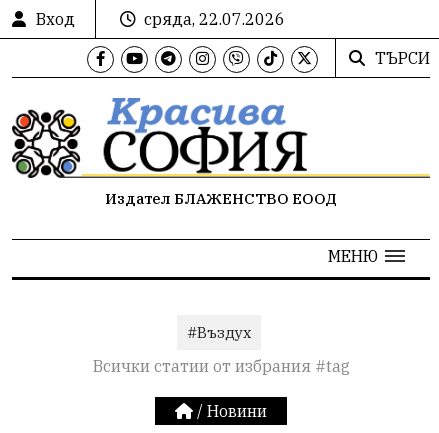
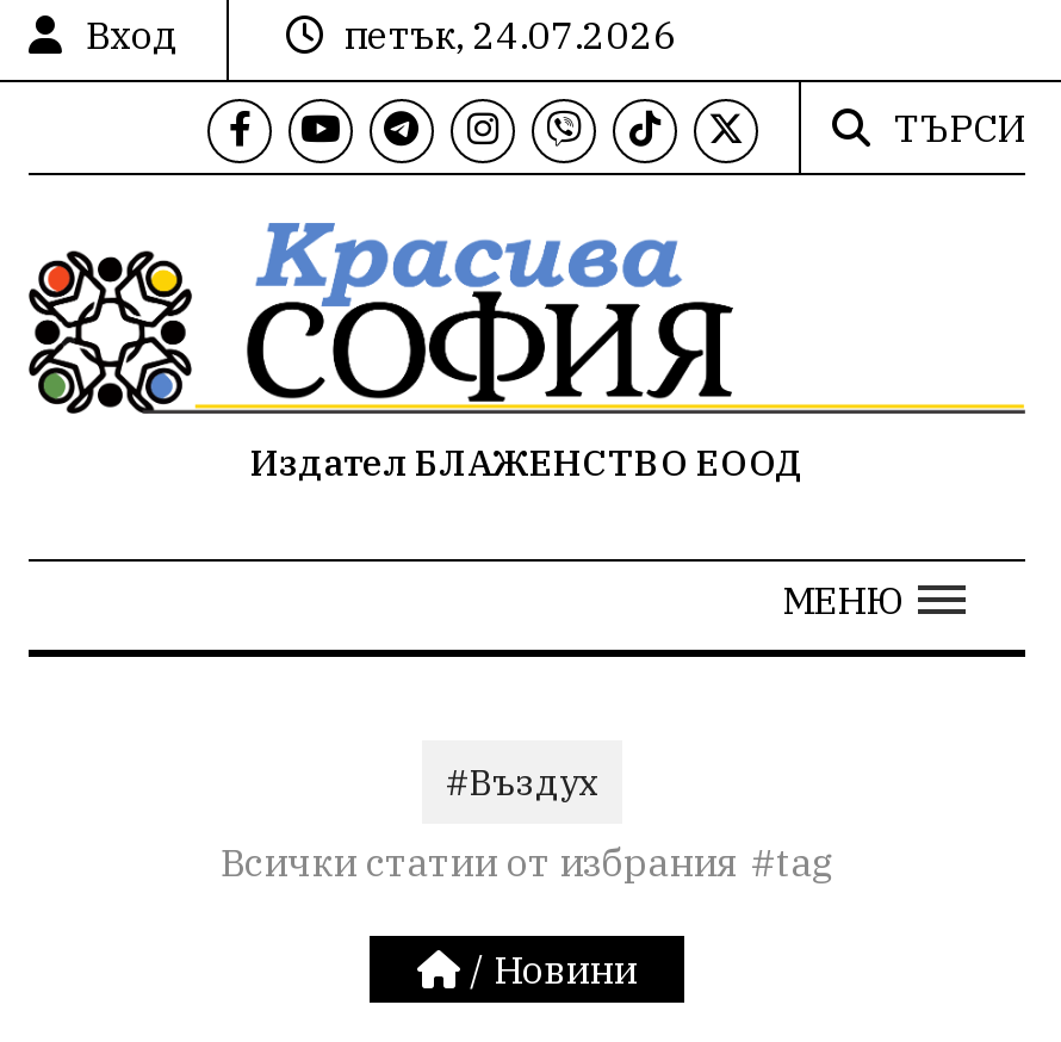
[144,9,285,29] сряда, 22.07.2026 -> [343,11,677,58] петък, 24.07.2026

